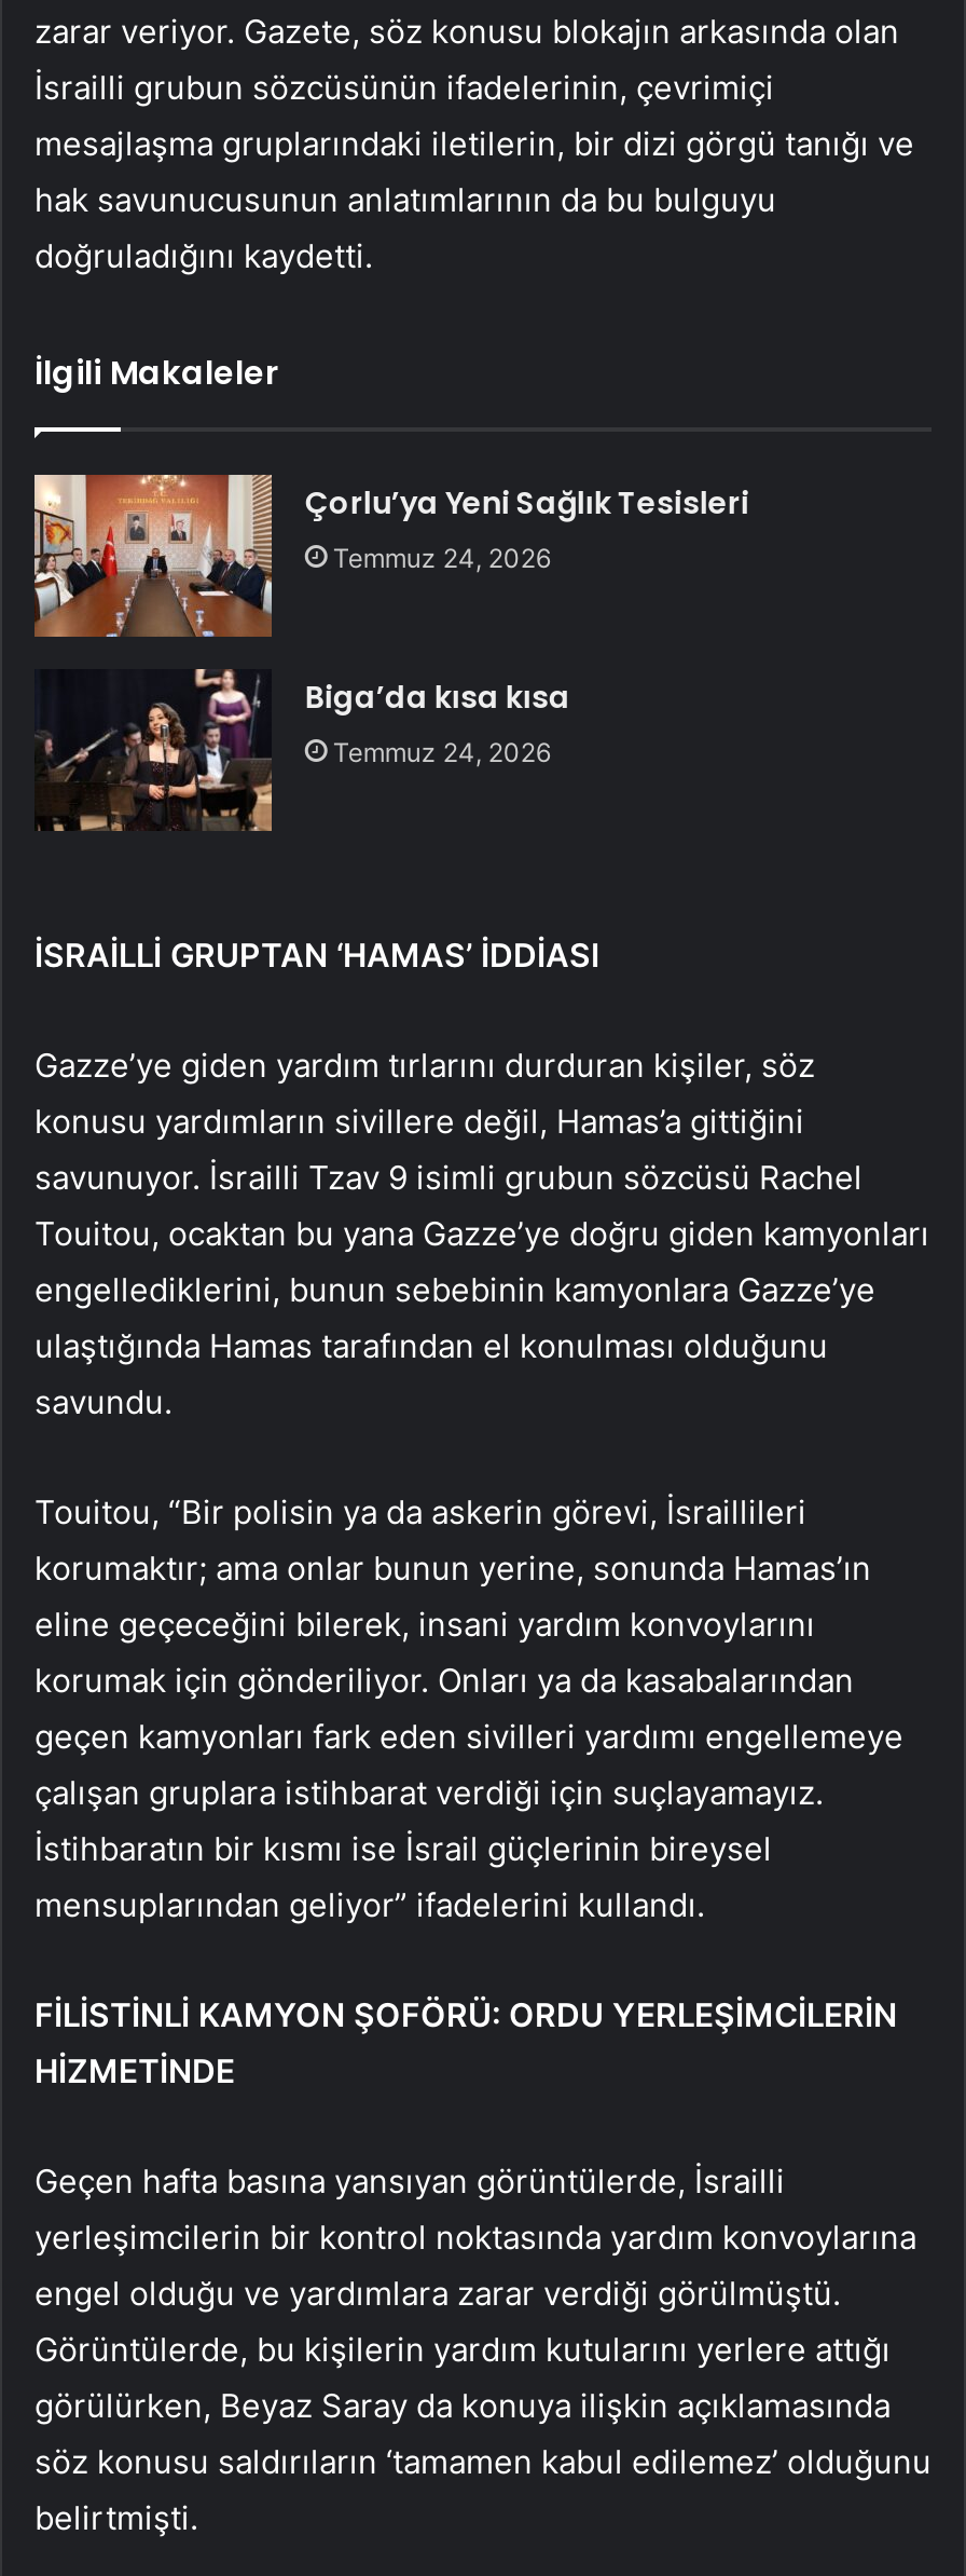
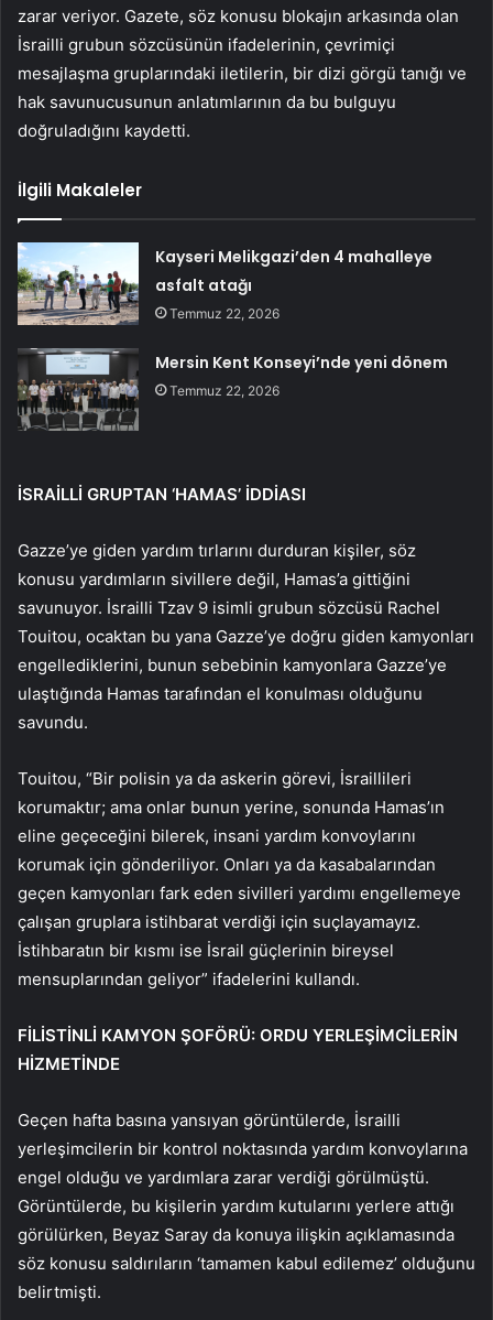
[32,473,749,639] [image] | Çorlu’ya Yeni Sağlık Tesisleri | Temmuz 24, 2026 -> [17,241,433,326] [image] | Kayseri Melikgazi’den 4 mahalleye | asfalt atağı | Temmuz 22, 2026
[37,667,570,833] [image] | Biga’da kısa kısa | Temmuz 24, 2026 -> [17,347,448,432] [image] | Mersin Kent Konseyi’nde yeni dönem | Temmuz 22, 2026

